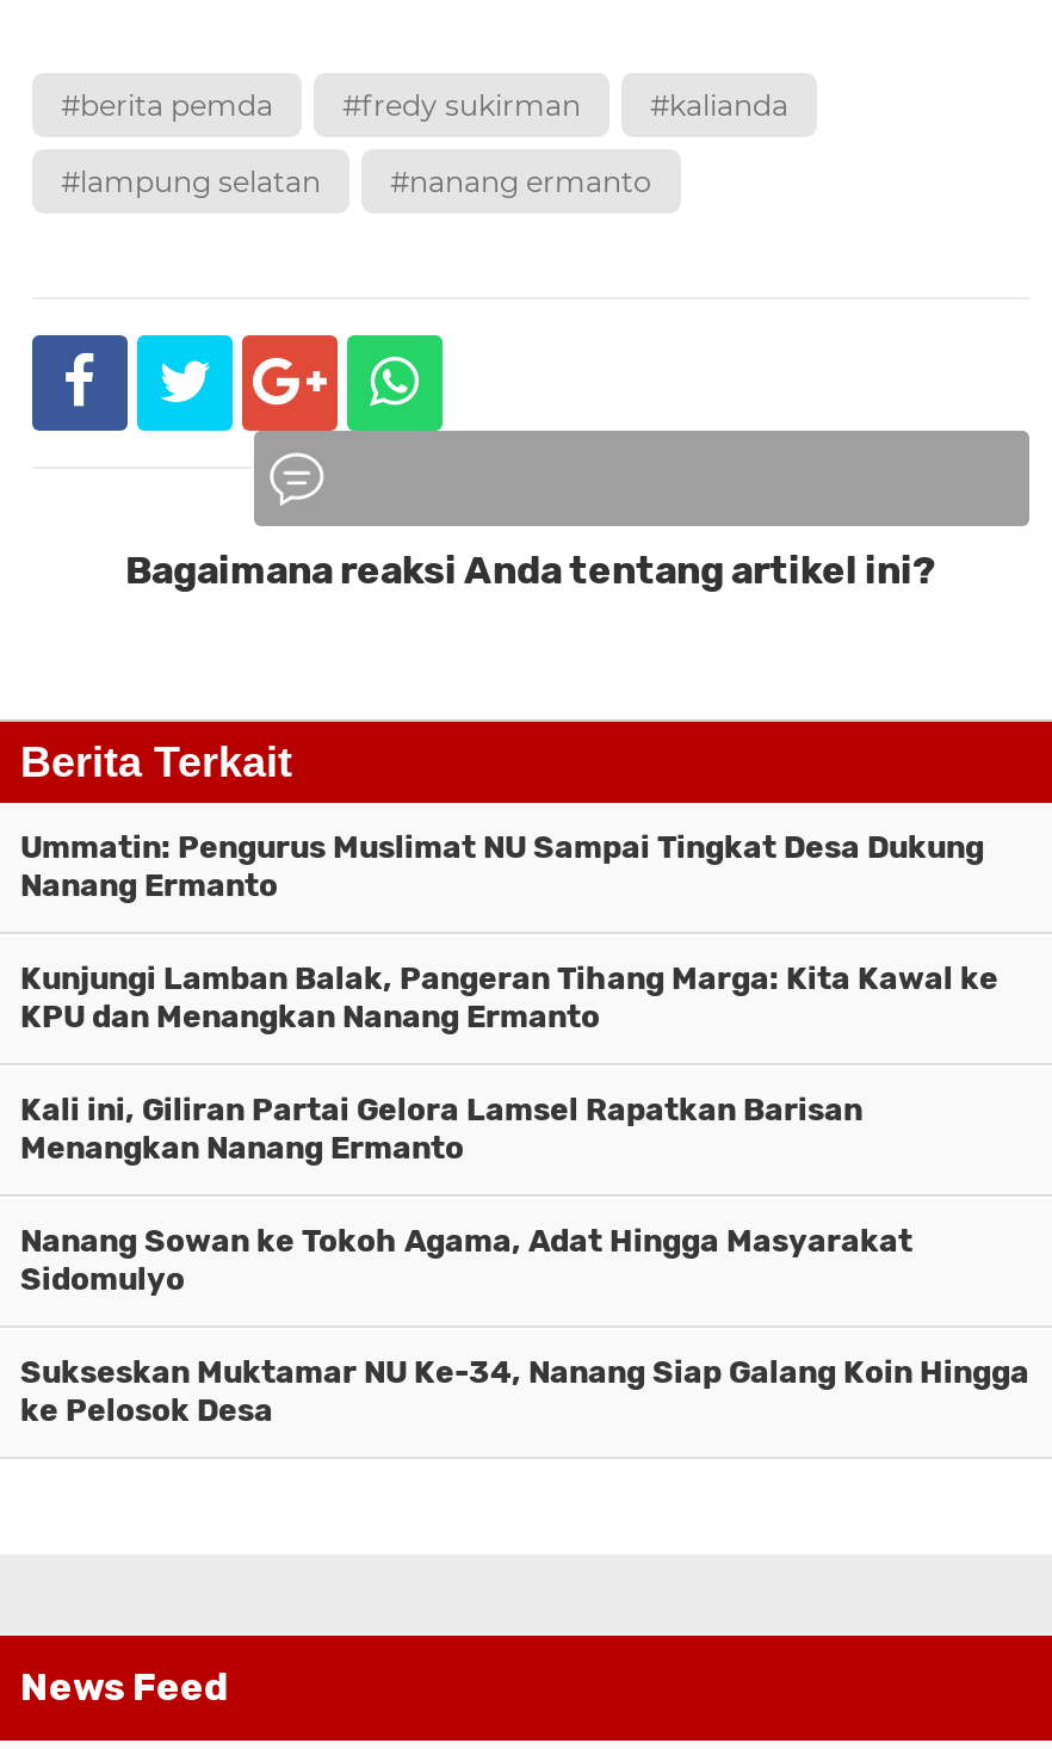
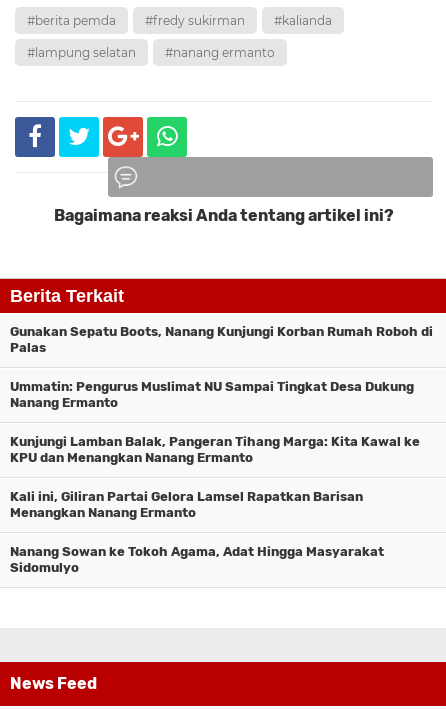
none -> [10,324,433,355] Gunakan Sepatu Boots, Nanang Kunjungi Korban Rumah Roboh di | Palas
moved [20,829,998,1296] -> [10,379,420,575]: Ummatin: Pengurus Muslimat NU Sampai Tingkat Desa Dukung | Nanang Ermanto | Kunjungi Lamban Balak, Pangeran Tihang Marga: Kita Kawal ke | KPU dan Menangkan Nanang Ermanto | Kali ini, Giliran Partai Gelora Lamsel Rapatkan Barisan | Menangkan Nanang Ermanto | Nanang Sowan ke Tokoh Agama, Adat Hingga Masyarakat | Sidomulyo
[20,1354,1029,1428] Sukseskan Muktamar NU Ke-34, Nanang Siap Galang Koin Hingga | ke Pelosok Desa -> none

